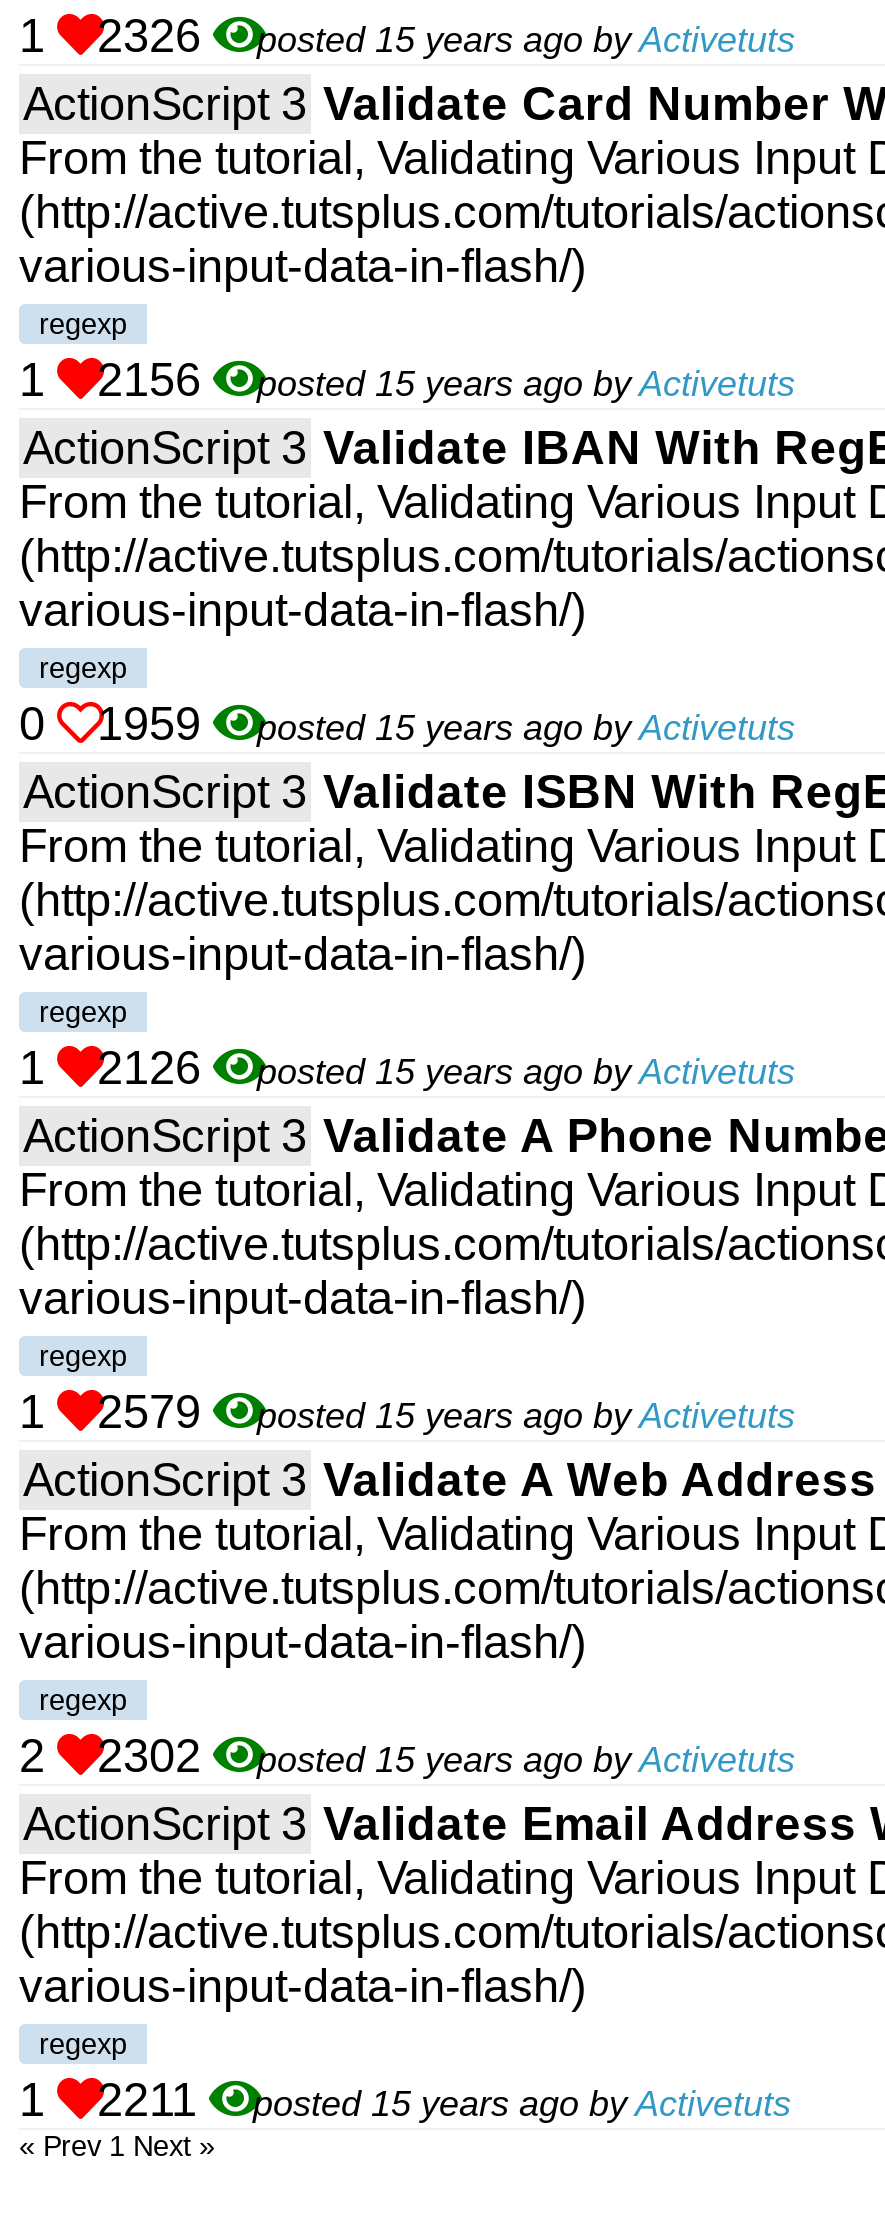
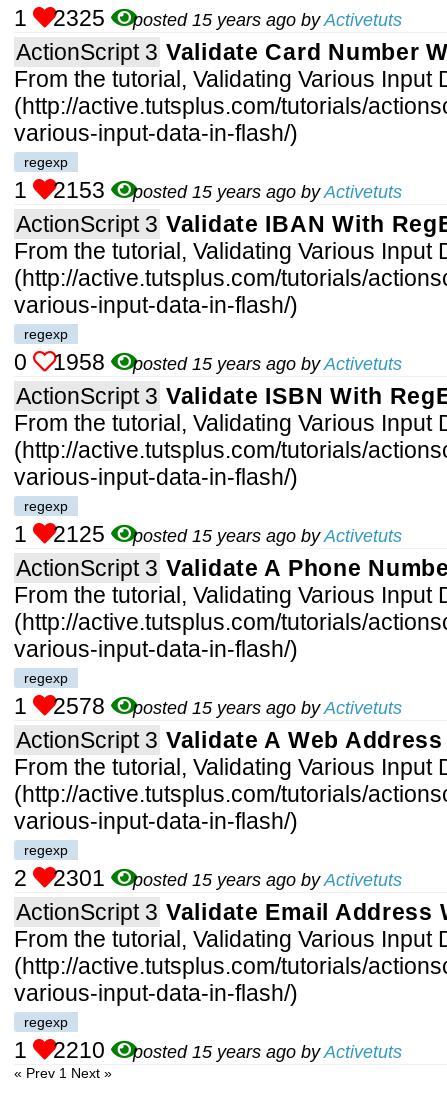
[19,9,795,61] 1 2326 posted 15 years ago byActivetuts -> [14,5,402,31] 1 2325 posted 15 years ago byActivetuts
[19,353,795,405] 1 2156 posted 15 years ago byActivetuts -> [14,177,402,203] 1 2153 posted 15 years ago byActivetuts
[19,697,795,749] 0 1959 posted 15 years ago byActivetuts -> [14,349,402,375] 0 1958 posted 15 years ago byActivetuts
[19,1041,795,1093] 1 2126 posted 15 years ago byActivetuts -> [14,521,402,547] 1 2125 posted 15 years ago byActivetuts
[19,1385,795,1437] 1 2579 posted 15 years ago byActivetuts -> [14,693,402,719] 1 2578 posted 15 years ago byActivetuts
[19,1729,795,1781] 2 2302 posted 15 years ago byActivetuts -> [14,865,402,891] 2 2301 posted 15 years ago byActivetuts
[19,2073,791,2125] 1 2211 posted 15 years ago byActivetuts -> [14,1037,402,1063] 1 2210 posted 15 years ago byActivetuts

